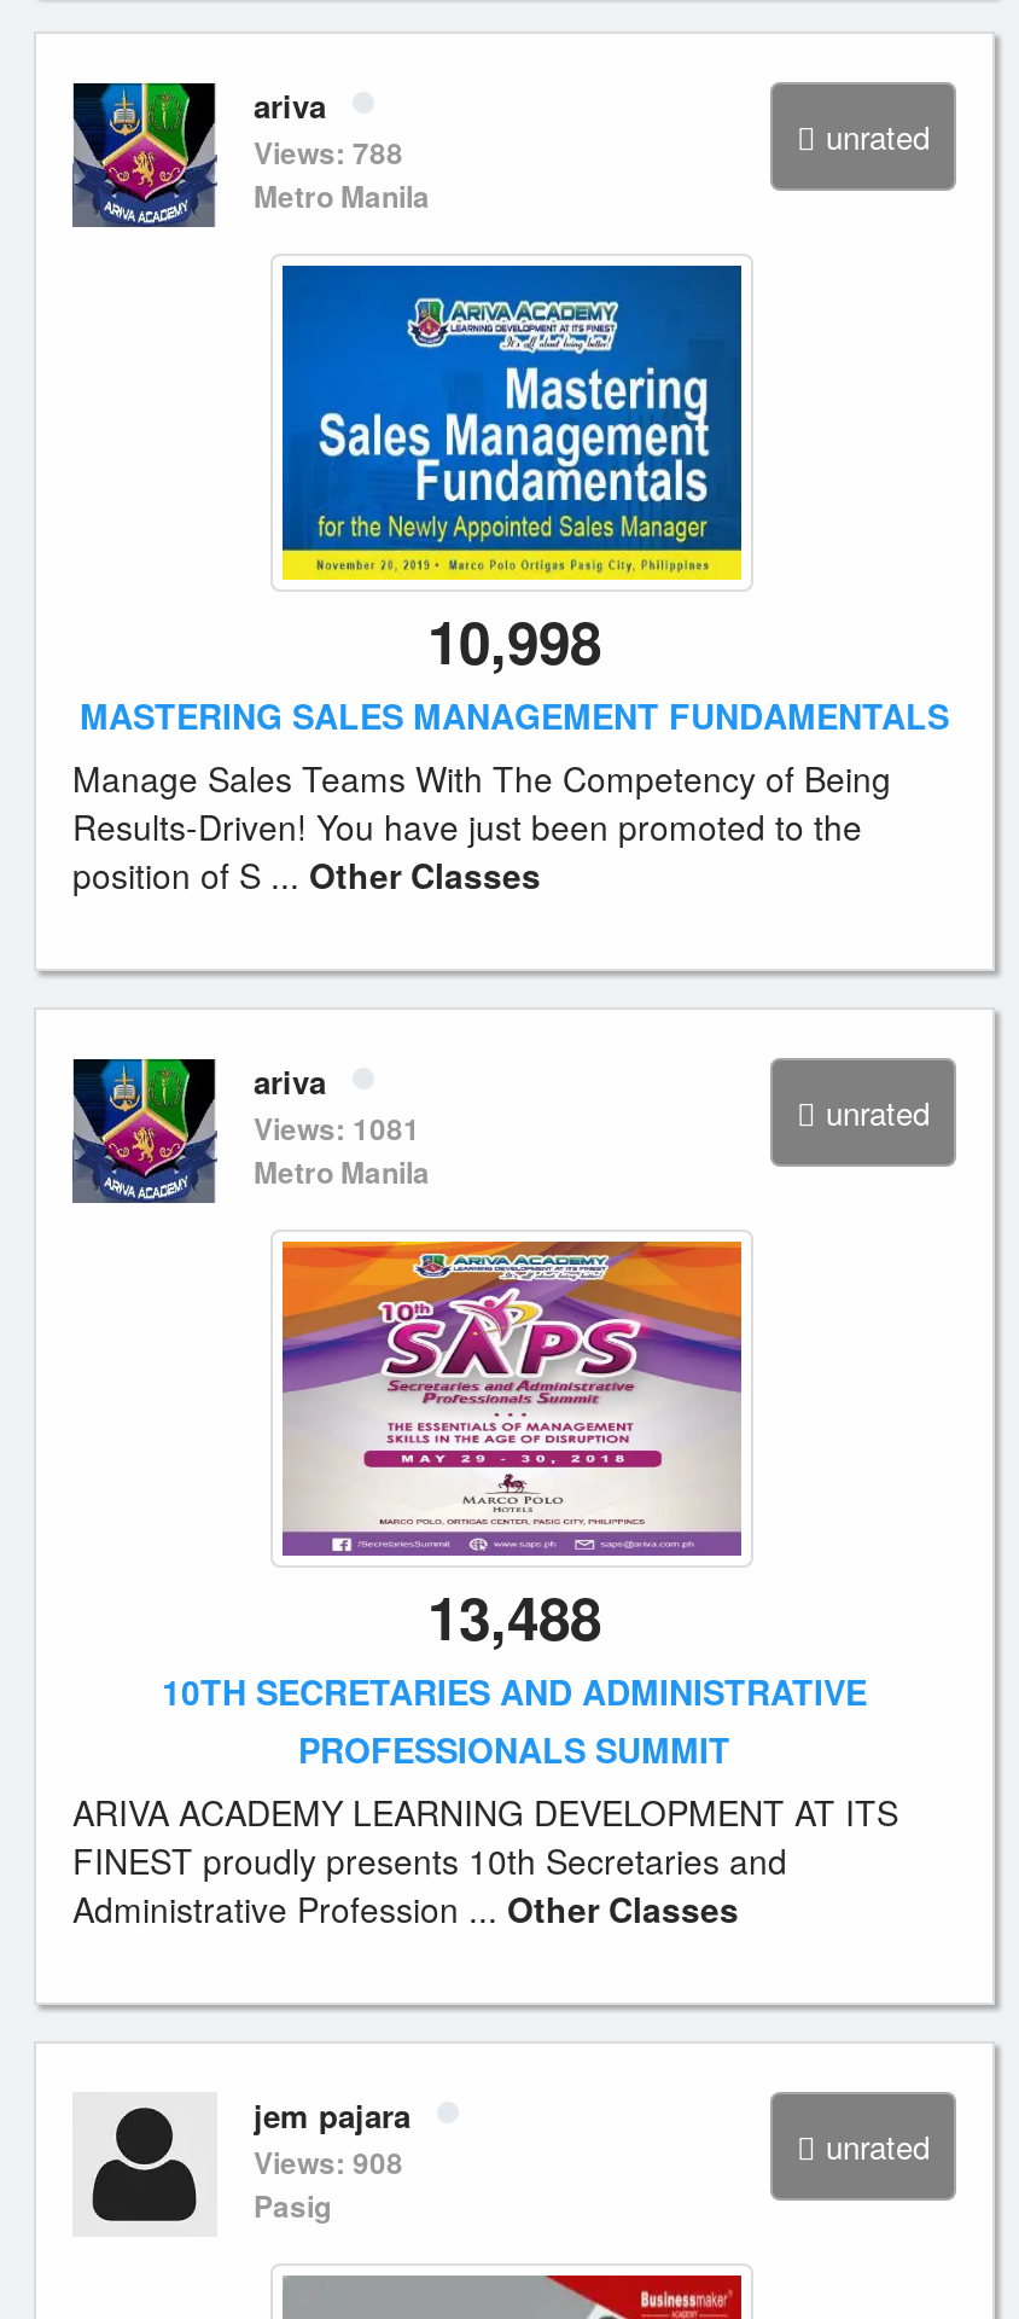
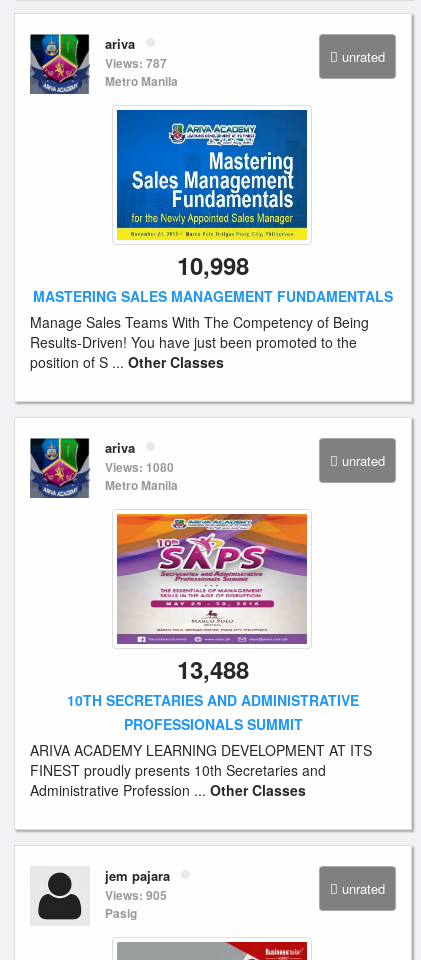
[254,130,403,174] Views: 788 -> [105,54,167,72] Views: 787
[254,1106,420,1150] Views: 1081 -> [105,458,174,476] Views: 1080
[254,2140,403,2184] Views: 908 -> [105,886,167,904] Views: 905

